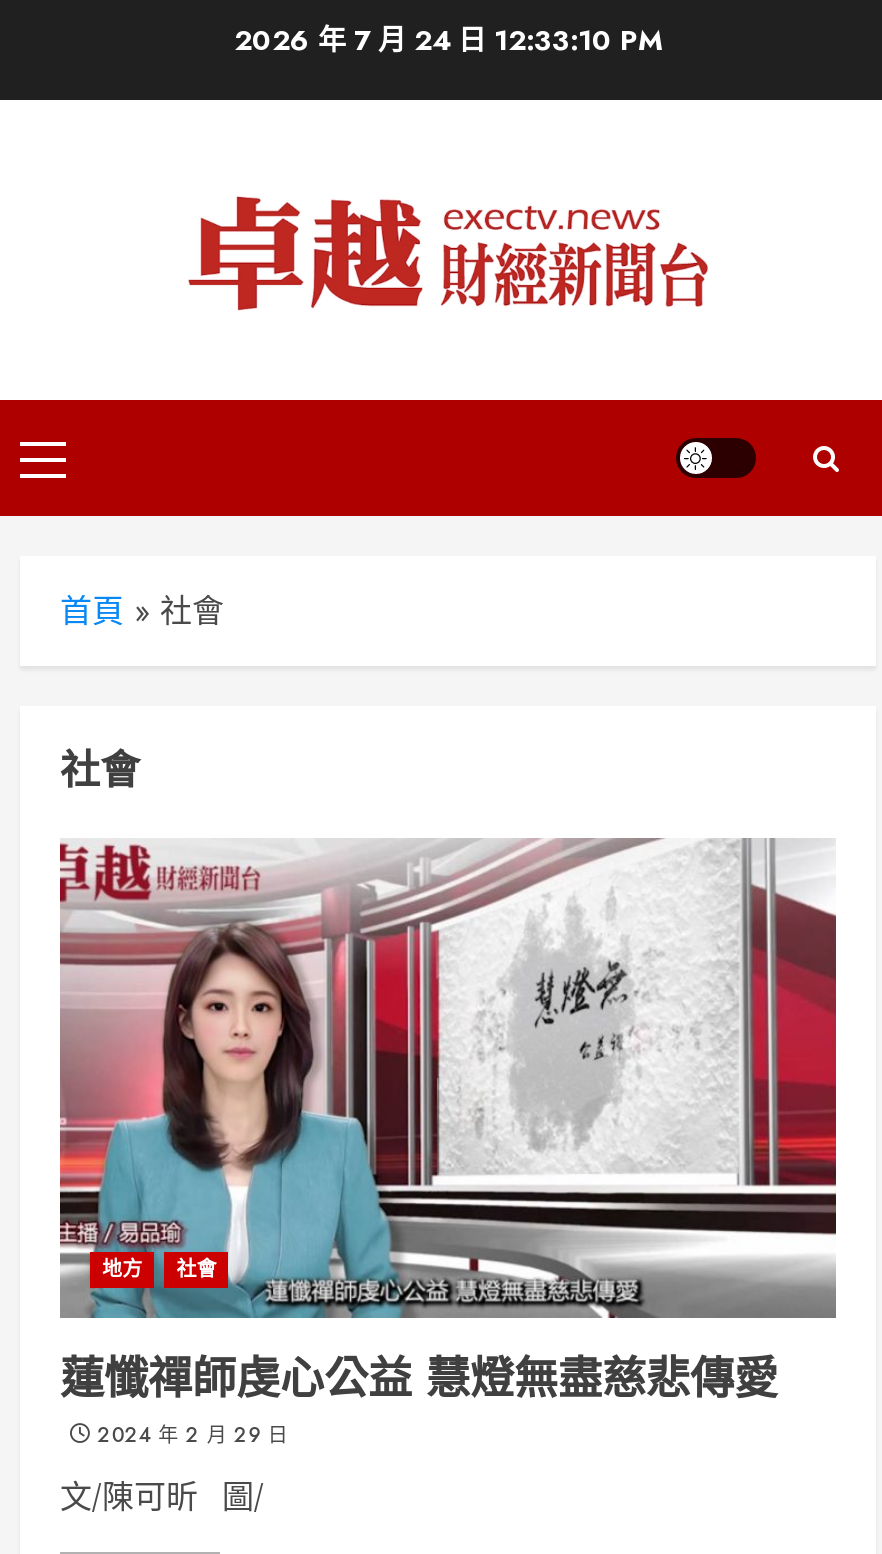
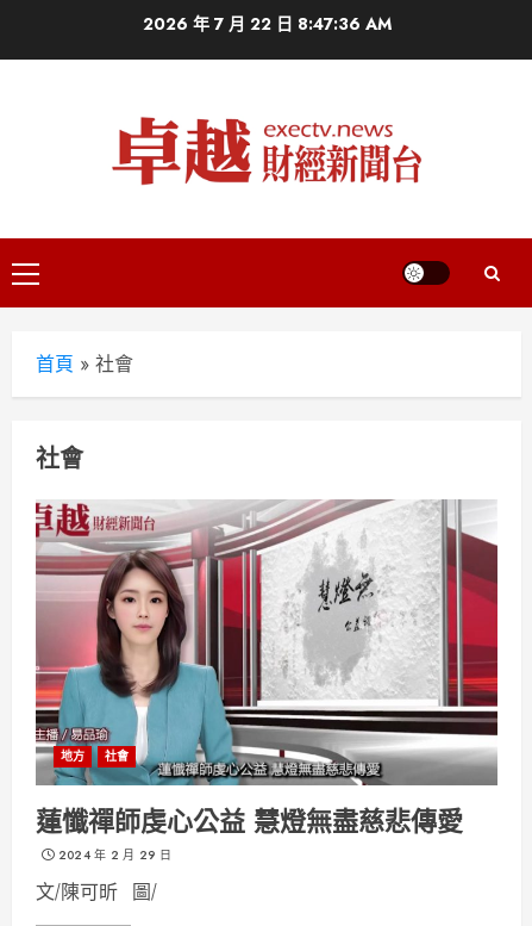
[234,20,662,60] 2026 年 7 月 24 日12:33:10 PM -> [142,12,391,36] 2026 年 7 月 22 日8:47:36 AM

